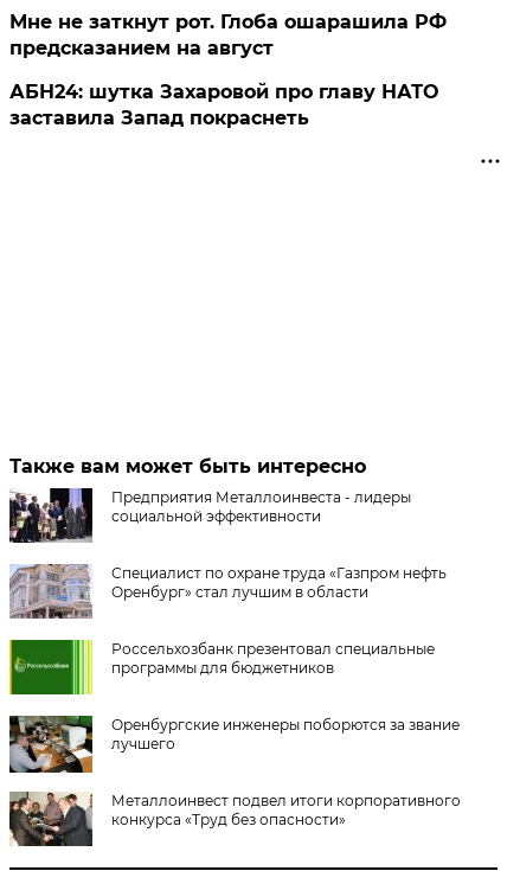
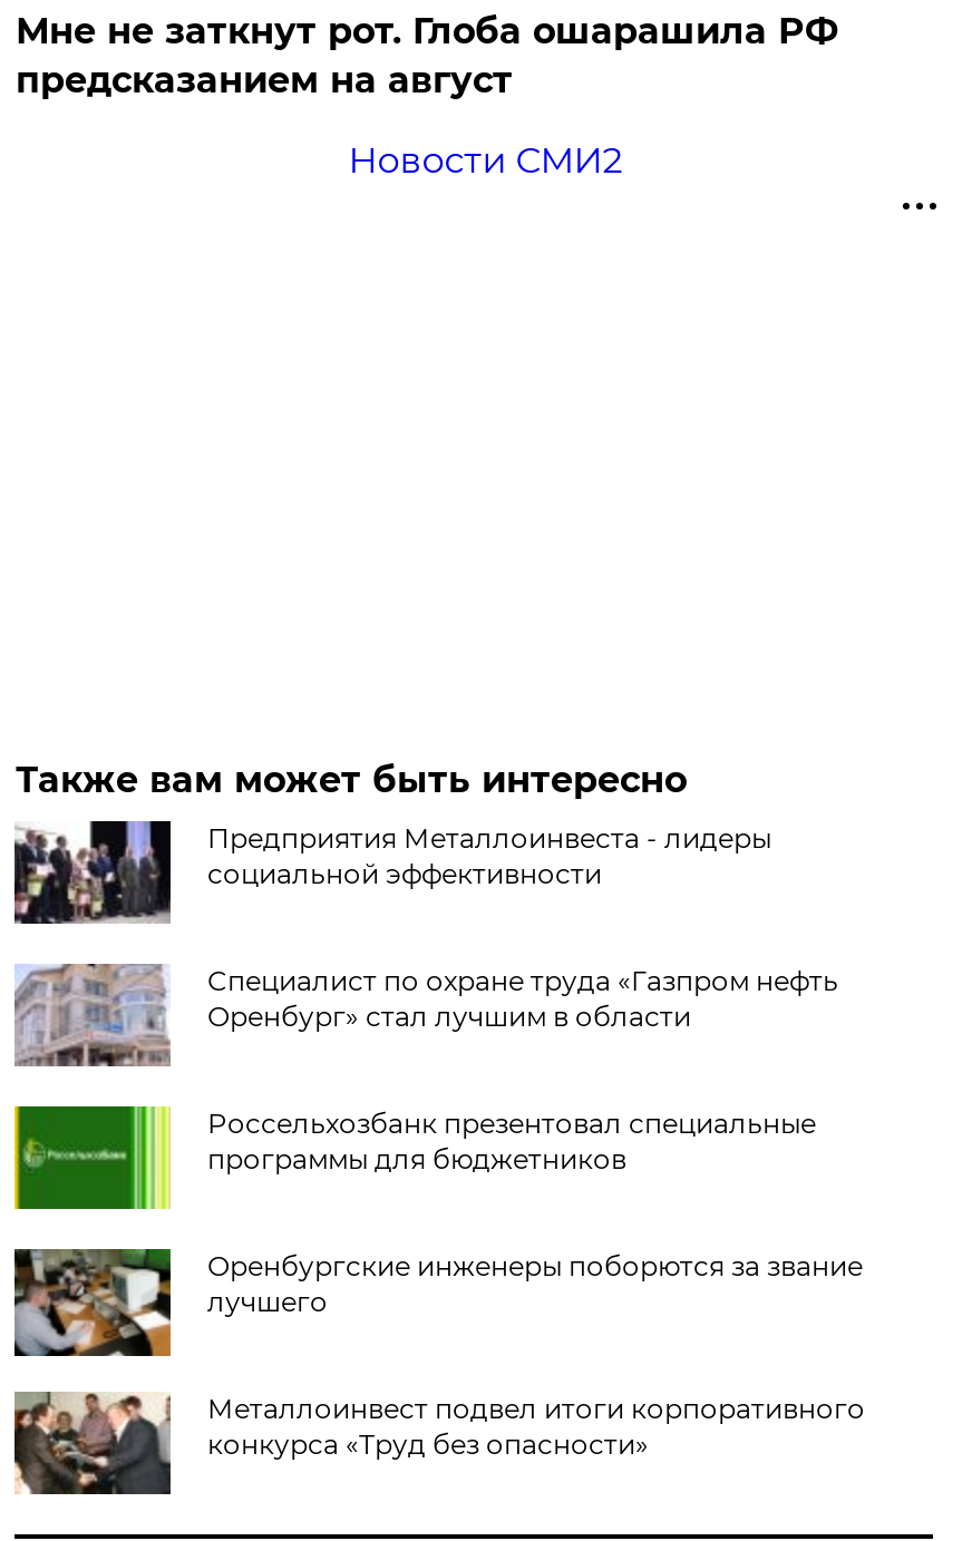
[10,80,439,129] АБН24: шутка Захаровой про главу НАТО | заставила Запад покраснеть -> [348,139,622,181] Новости СМИ2

